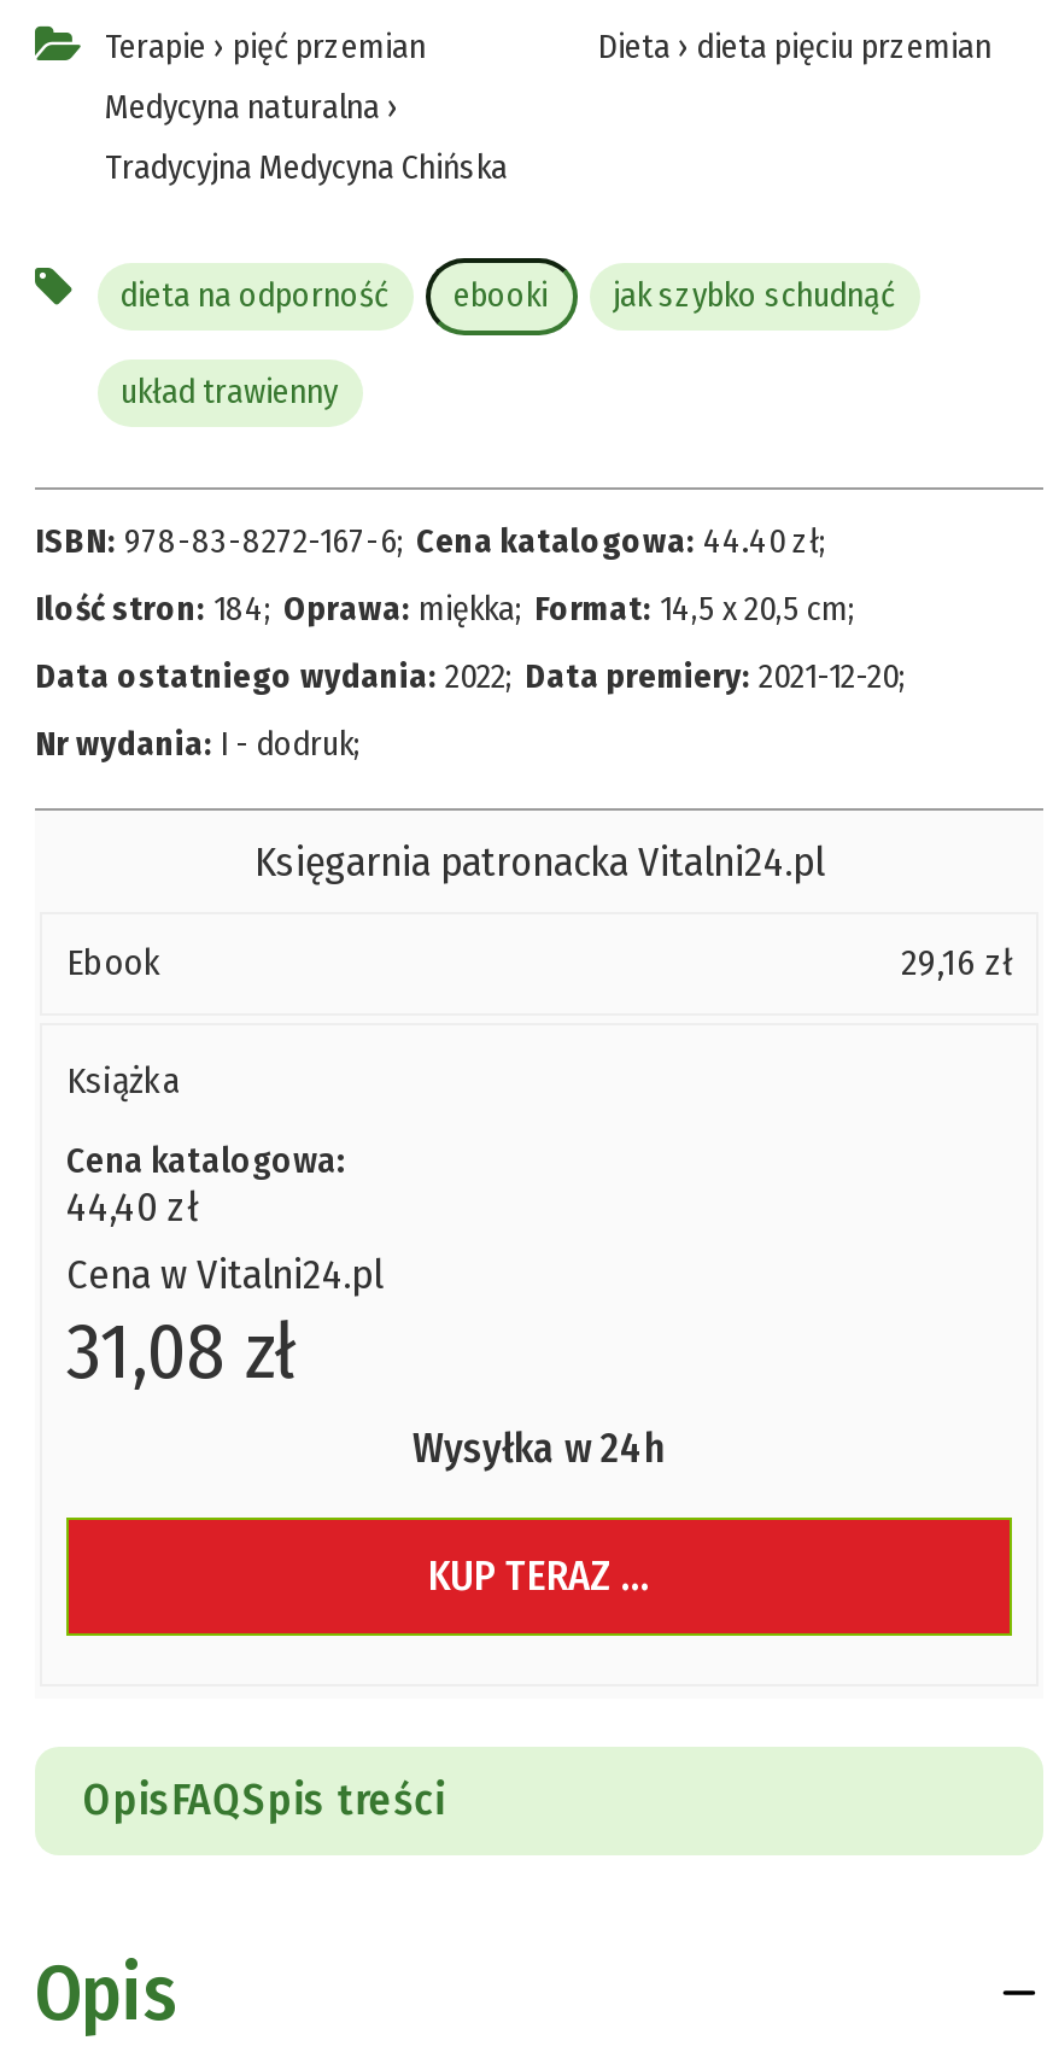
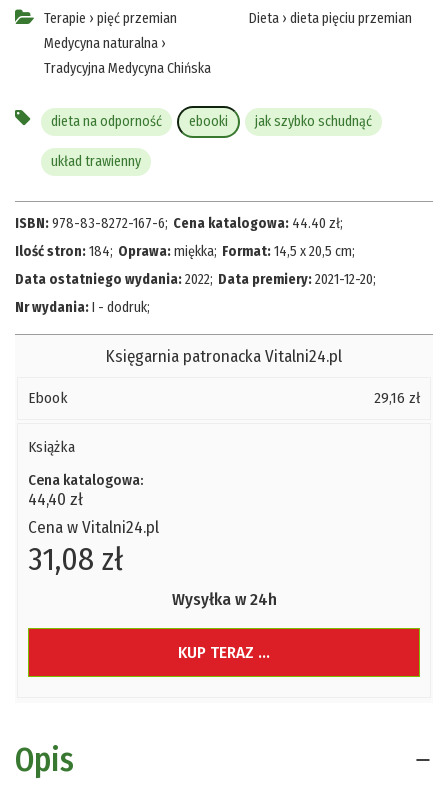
[83,1773,445,1826] OpisFAQSpis treści -> none

